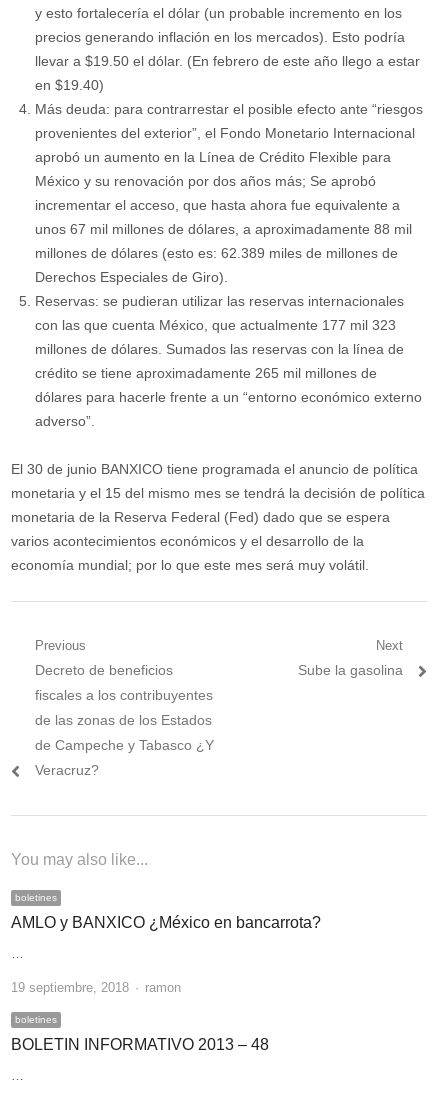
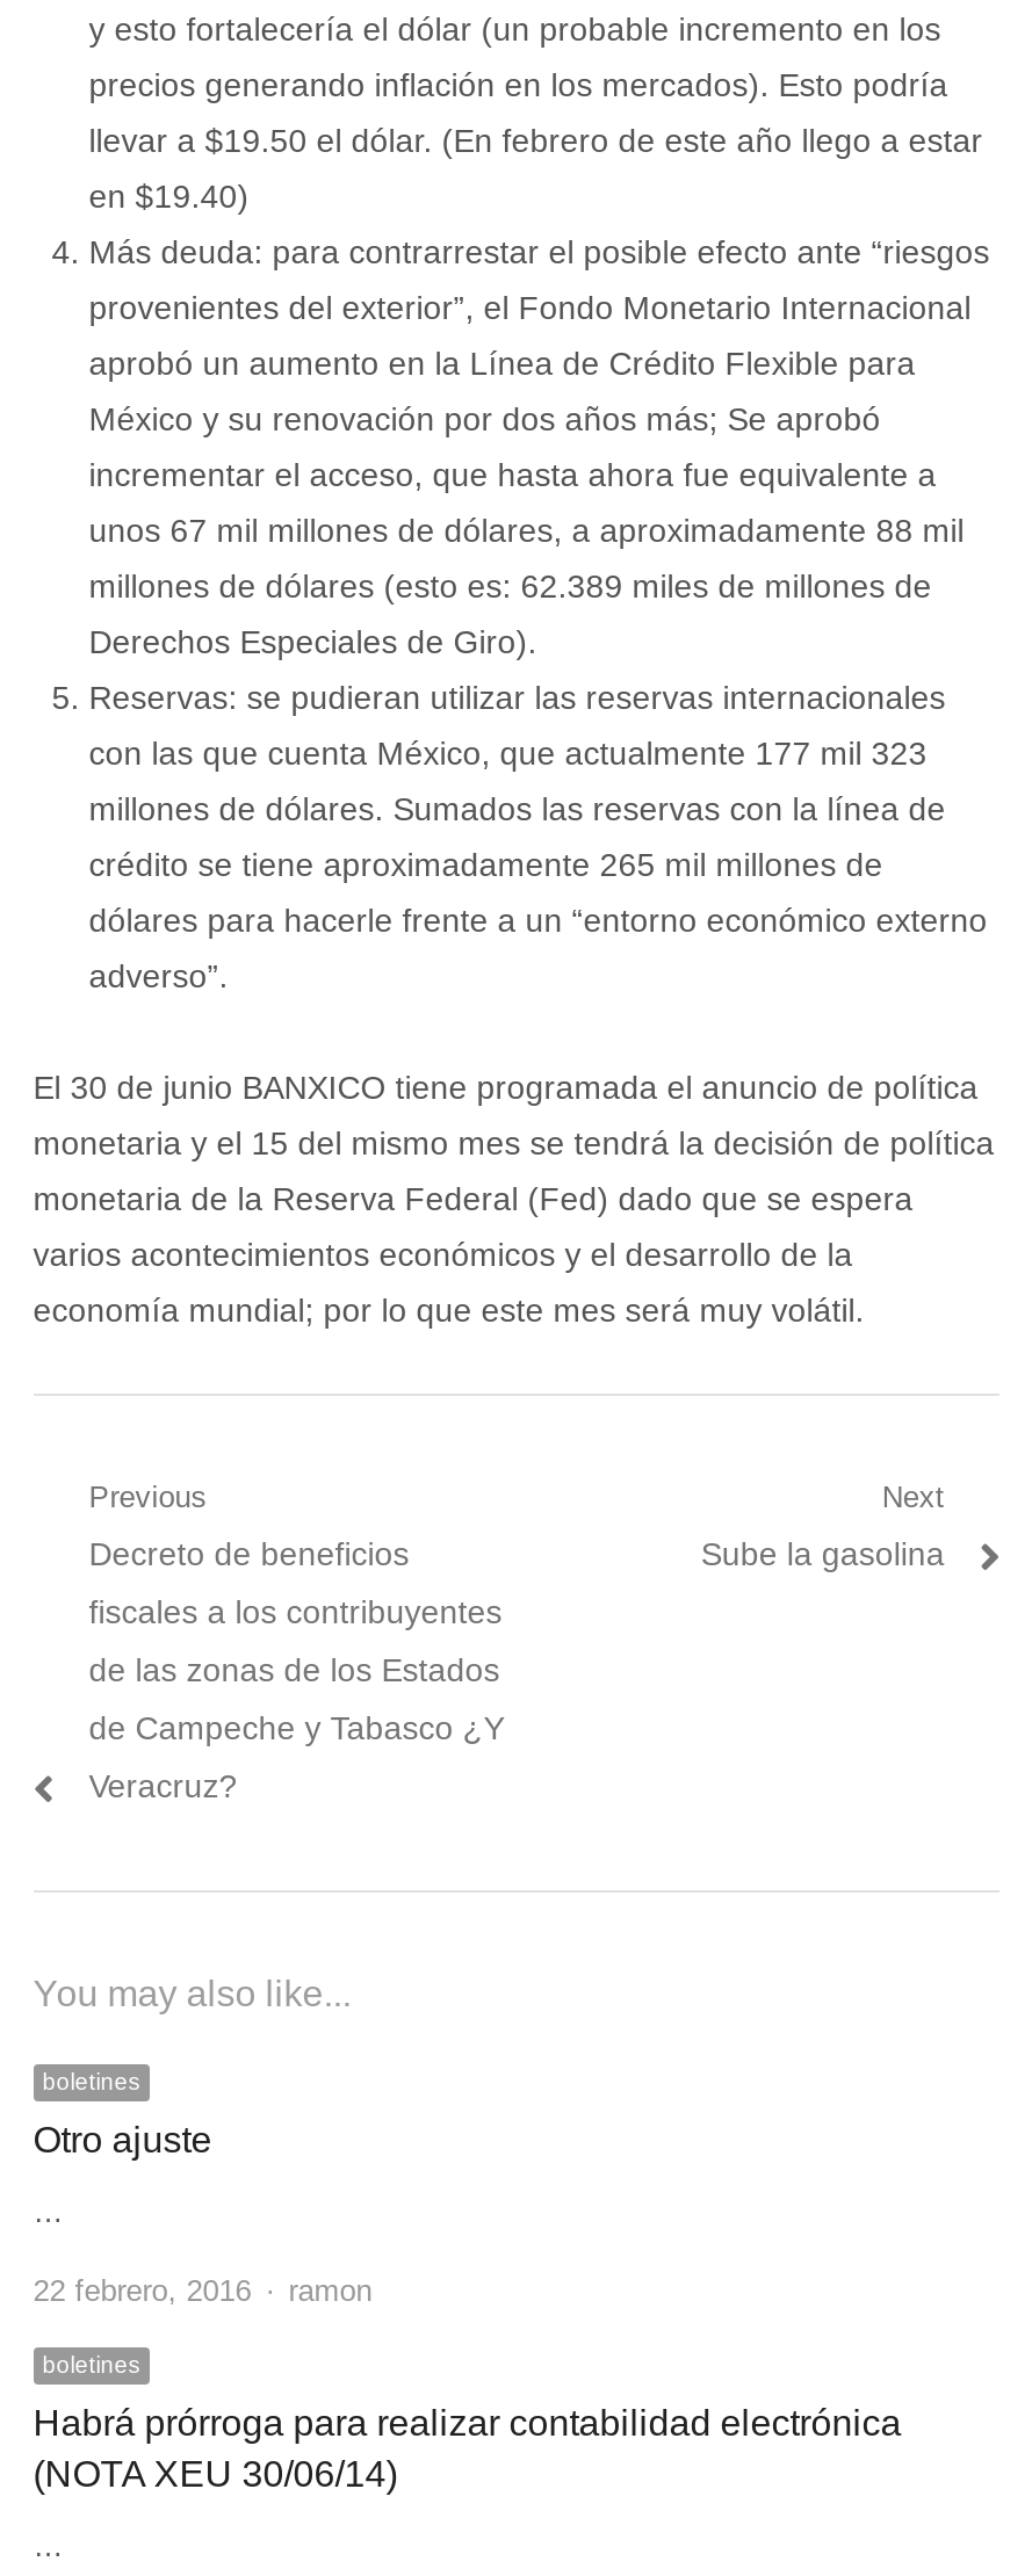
[11,913,321,930] AMLO y BANXICO ¿México en bancarrota? -> [33,2120,212,2159] Otro ajuste
[11,979,129,994] 19 septiembre, 2018 -> [33,2273,251,2308] 22 febrero, 2016
[11,1035,269,1052] BOLETIN INFORMATIVO 2013 – 48 -> [33,2403,901,2494] Habrá prórroga para realizar contabilidad electrónica | (NOTA XEU 30/06/14)

